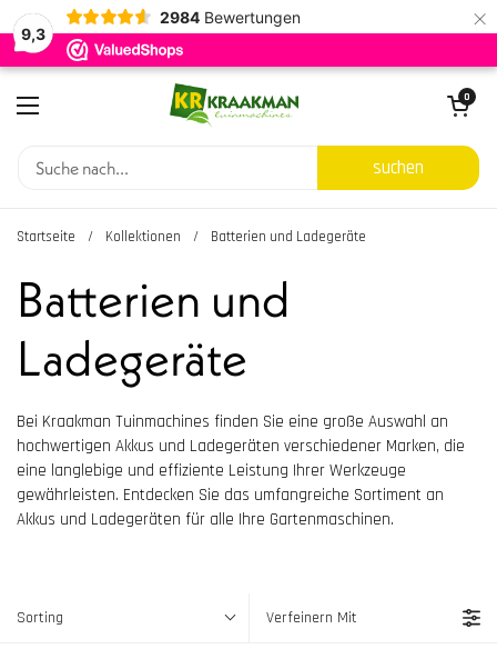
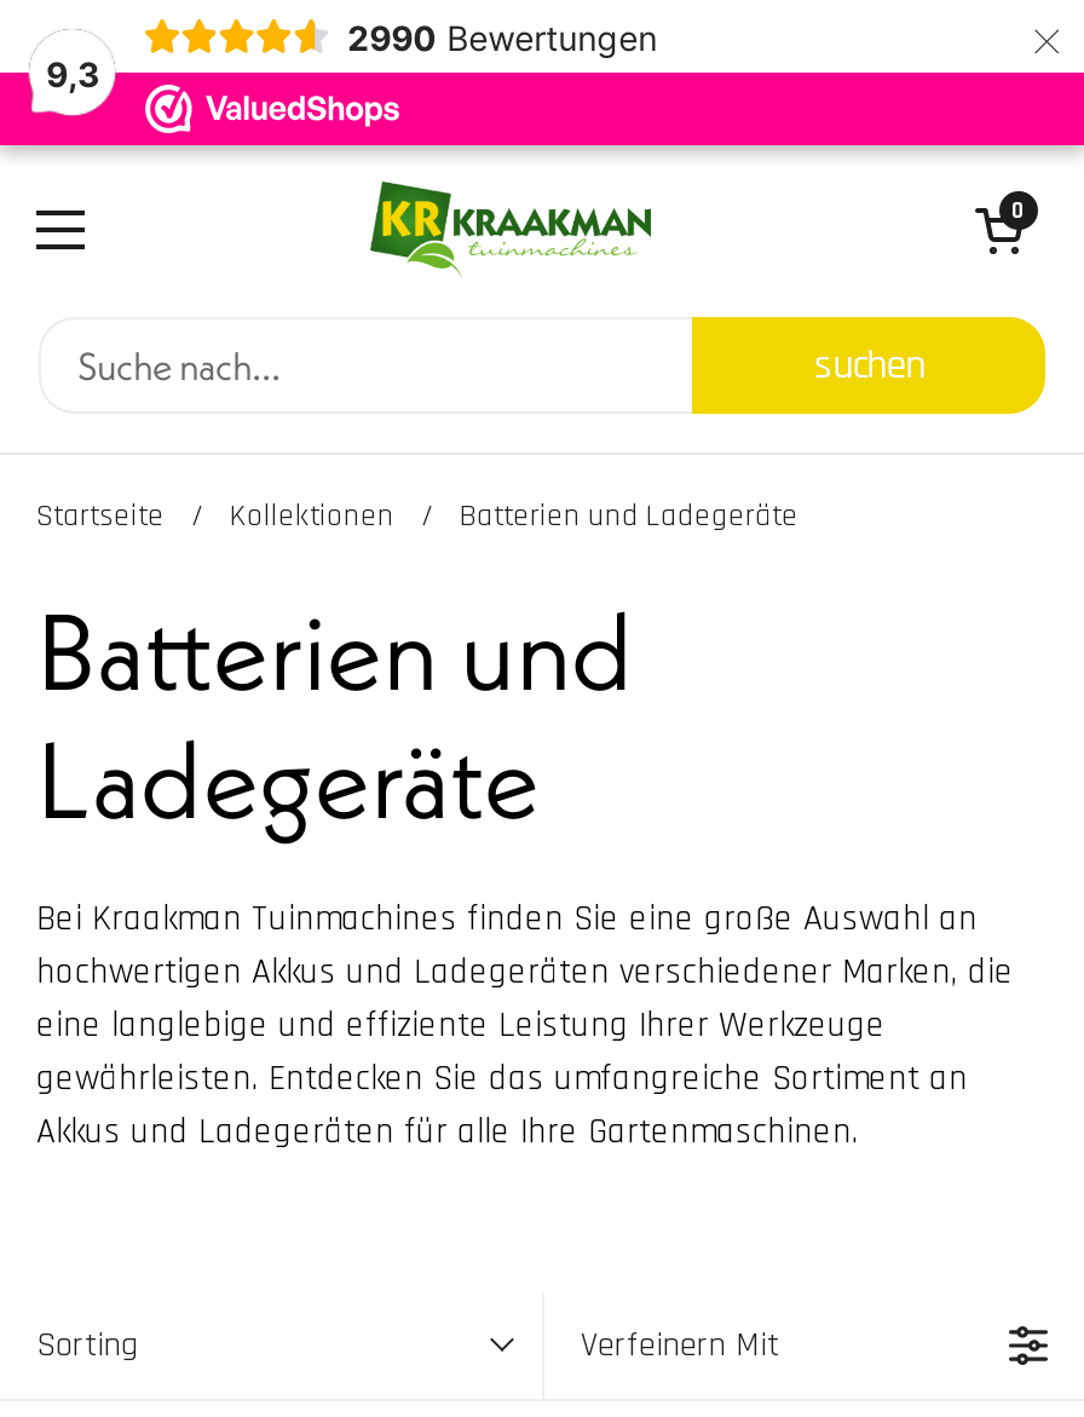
[159,7,300,26] 2984 Bewertungen -> [347,16,657,57] 2990 Bewertungen

